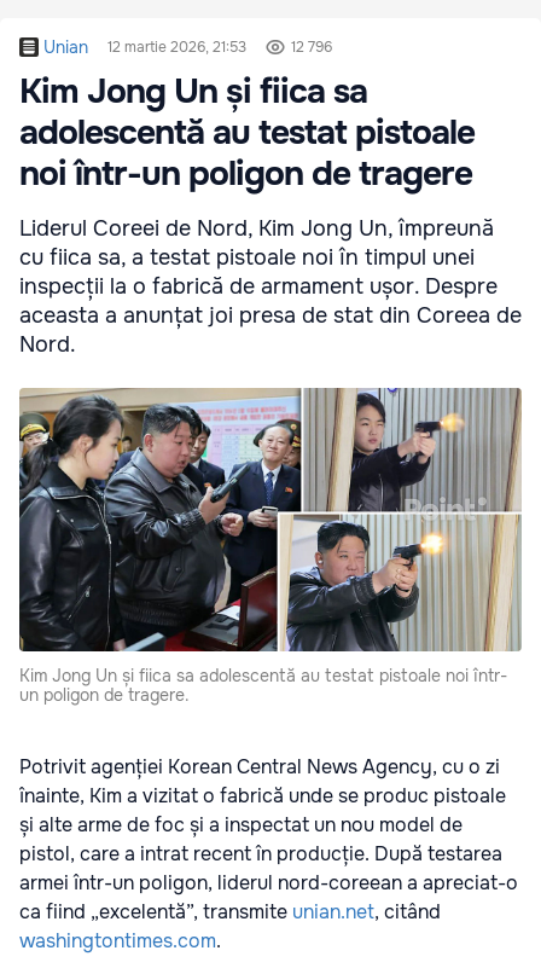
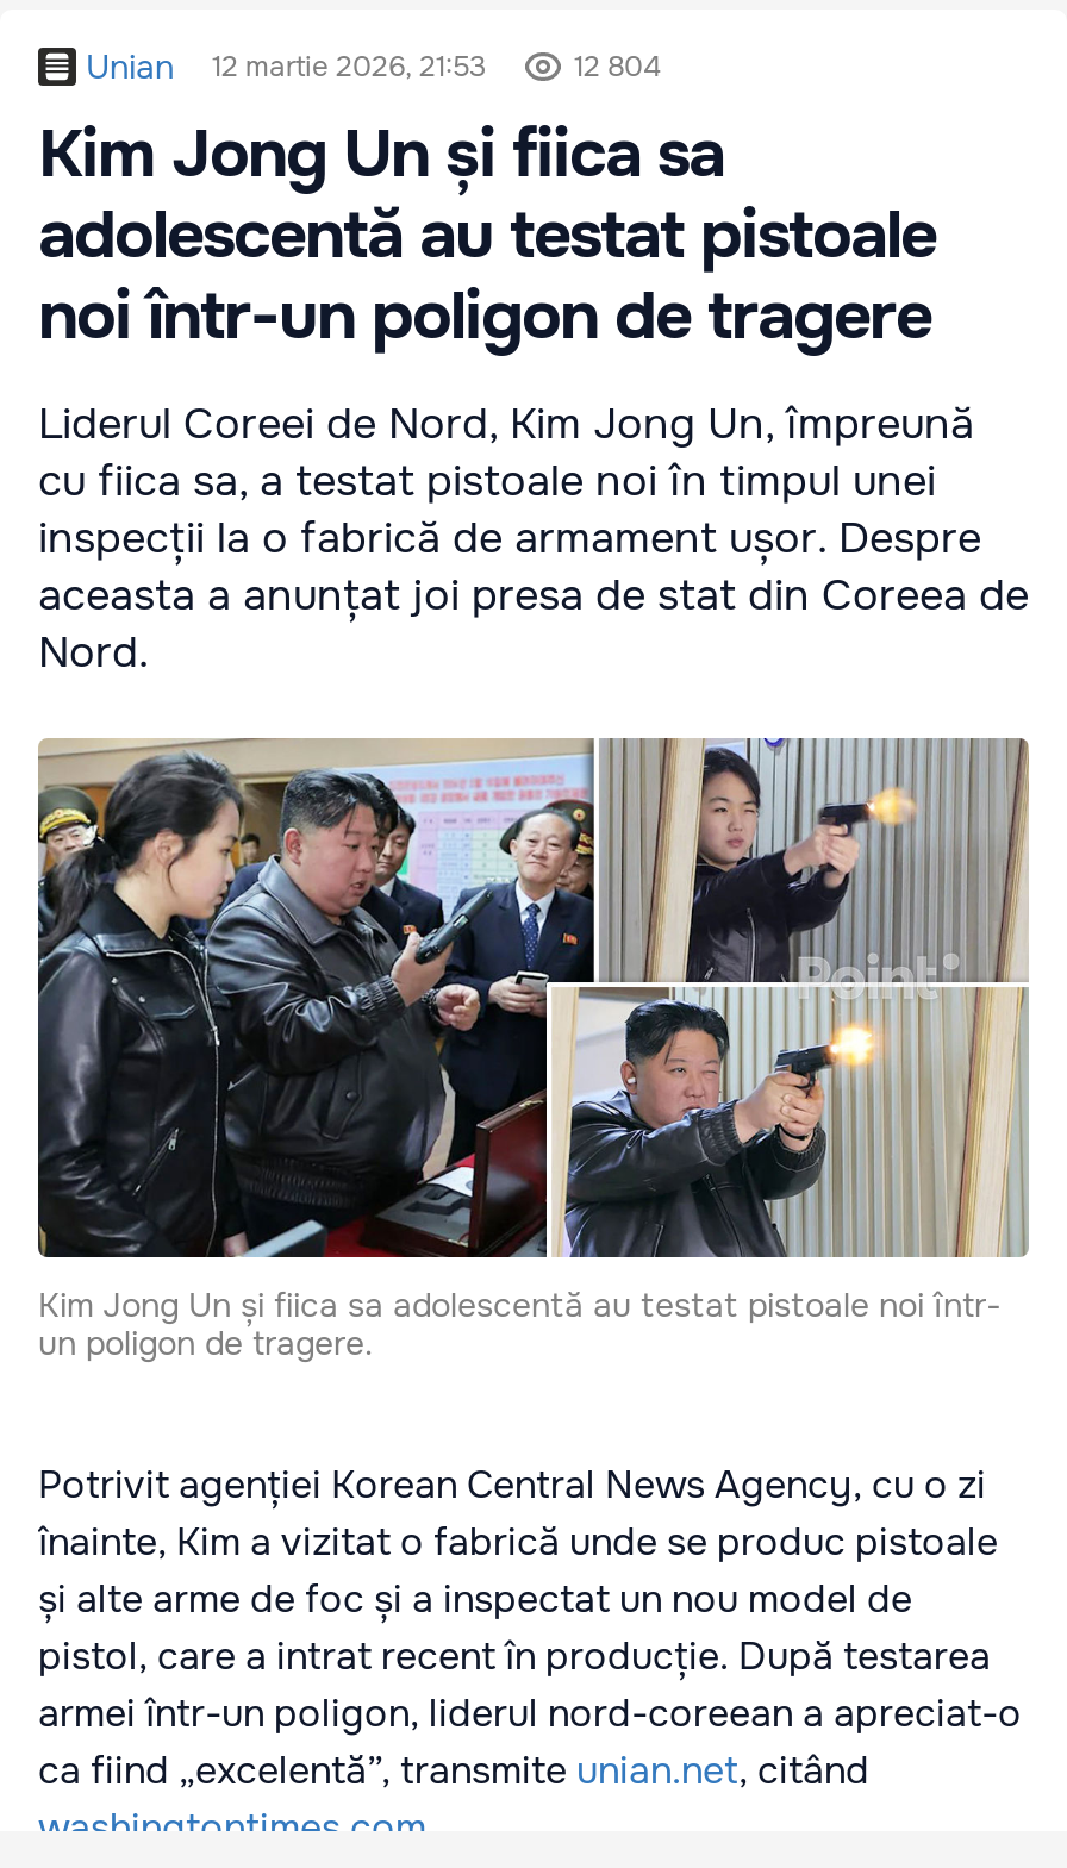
[291,37,332,56] 12 796 -> [574,46,662,85] 12 804

